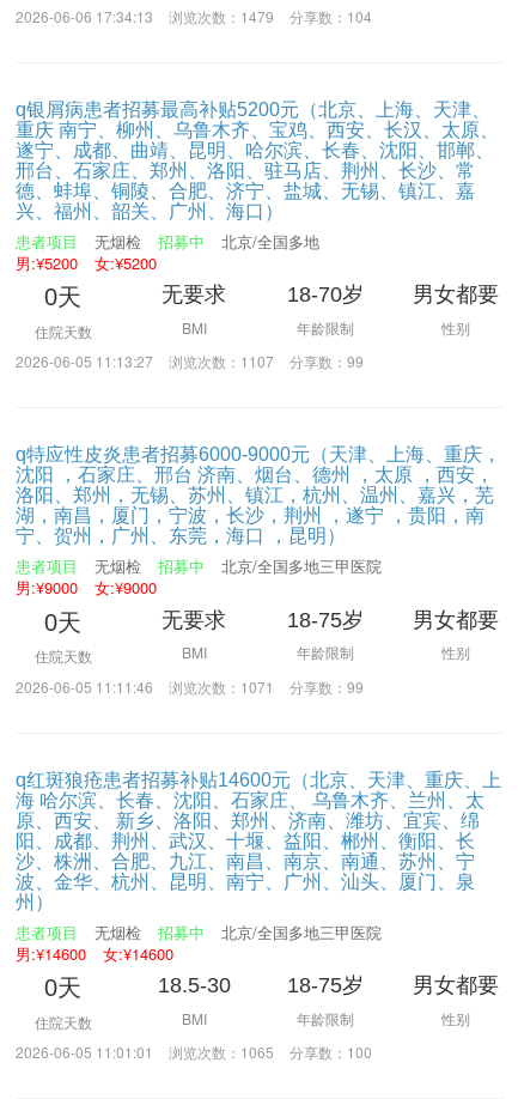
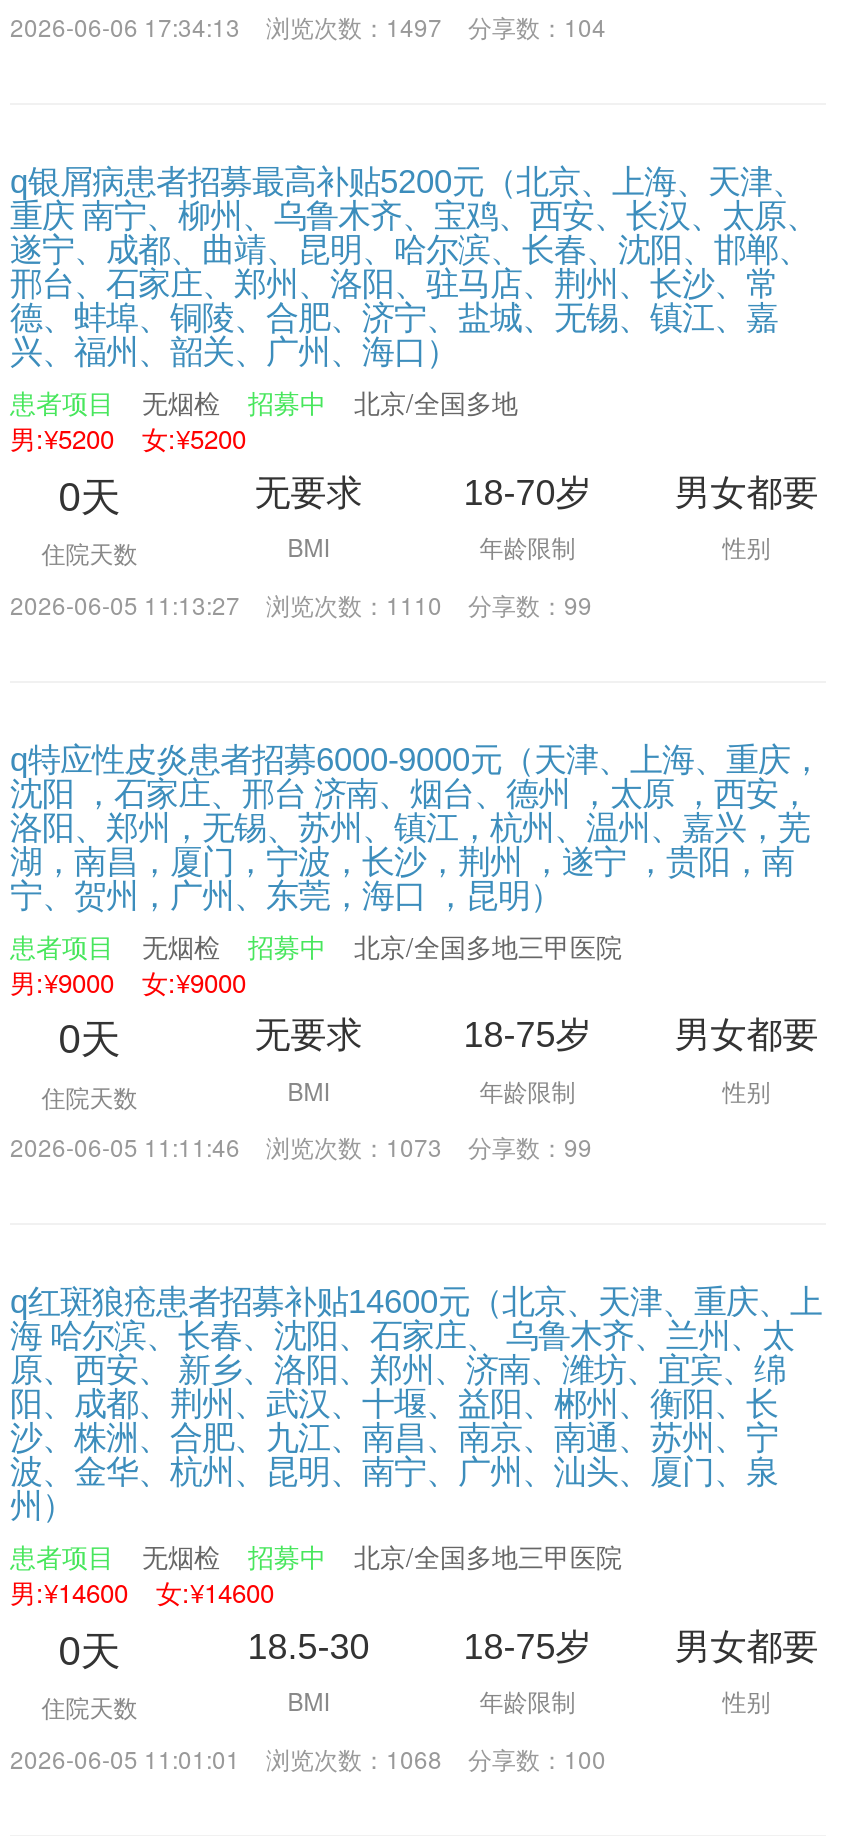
[16,5,372,26] 2026-06-06 17:34:13 浏览次数：1479 分享数：104 -> [10,9,606,43] 2026-06-06 17:34:13 浏览次数：1497 分享数：104
[16,351,364,371] 2026-06-05 11:13:27 浏览次数：1107 分享数：99 -> [10,586,592,620] 2026-06-05 11:13:27 浏览次数：1110 分享数：99
[16,676,364,696] 2026-06-05 11:11:46 浏览次数：1071 分享数：99 -> [10,1129,592,1163] 2026-06-05 11:11:46 浏览次数：1073 分享数：99
[16,1042,372,1062] 2026-06-05 11:01:01 浏览次数：1065 分享数：100 -> [10,1740,606,1774] 2026-06-05 11:01:01 浏览次数：1068 分享数：100

